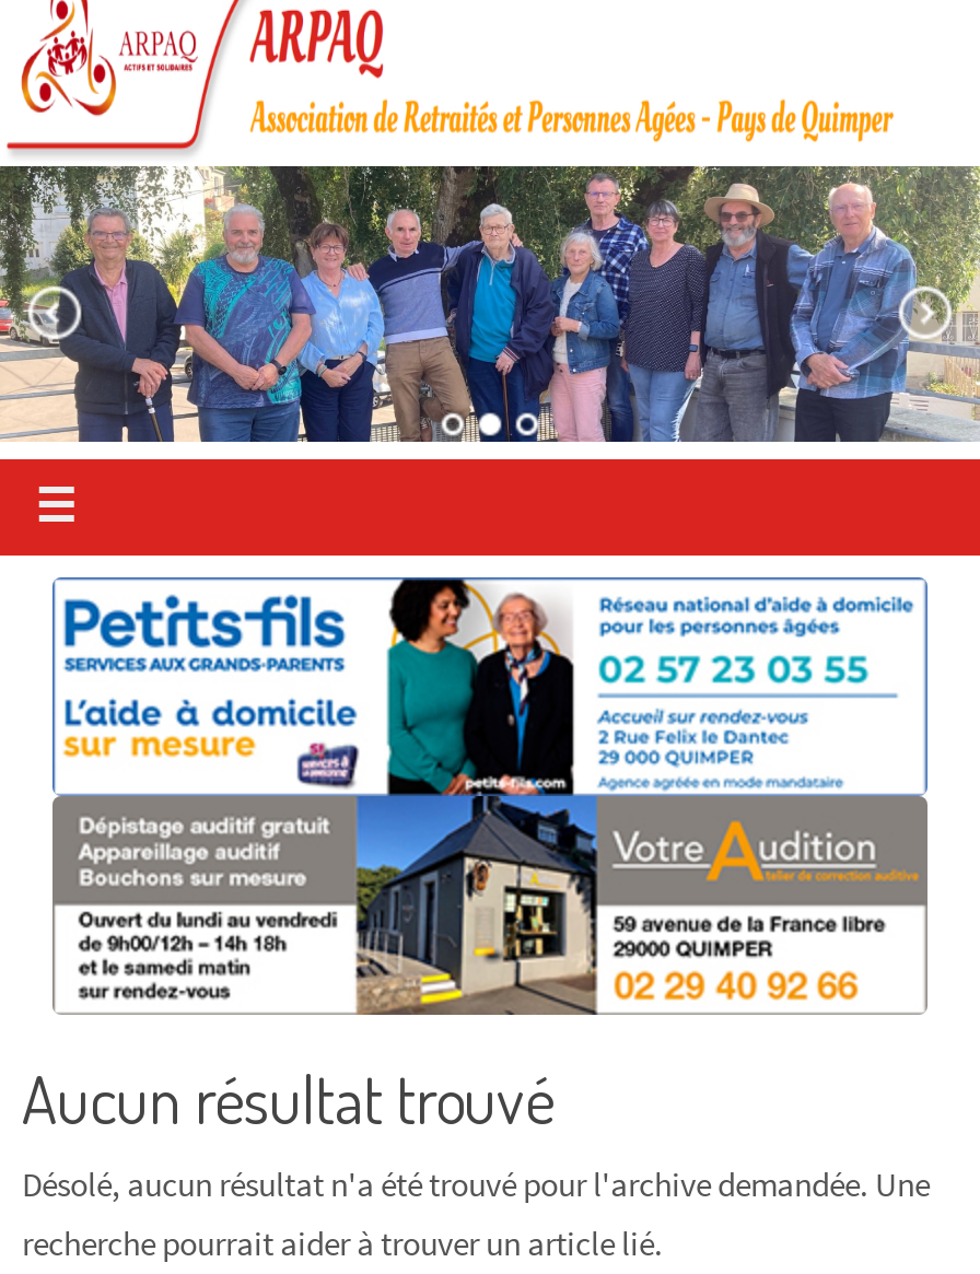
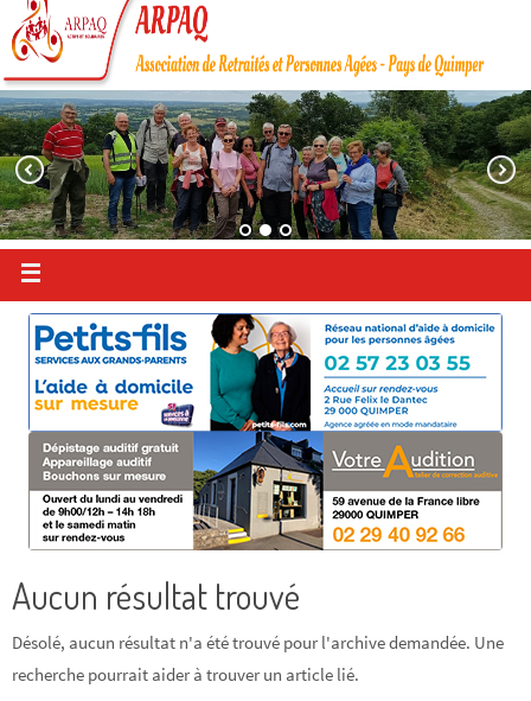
[7,164,973,444] [image] -> [4,90,527,241] [image]

